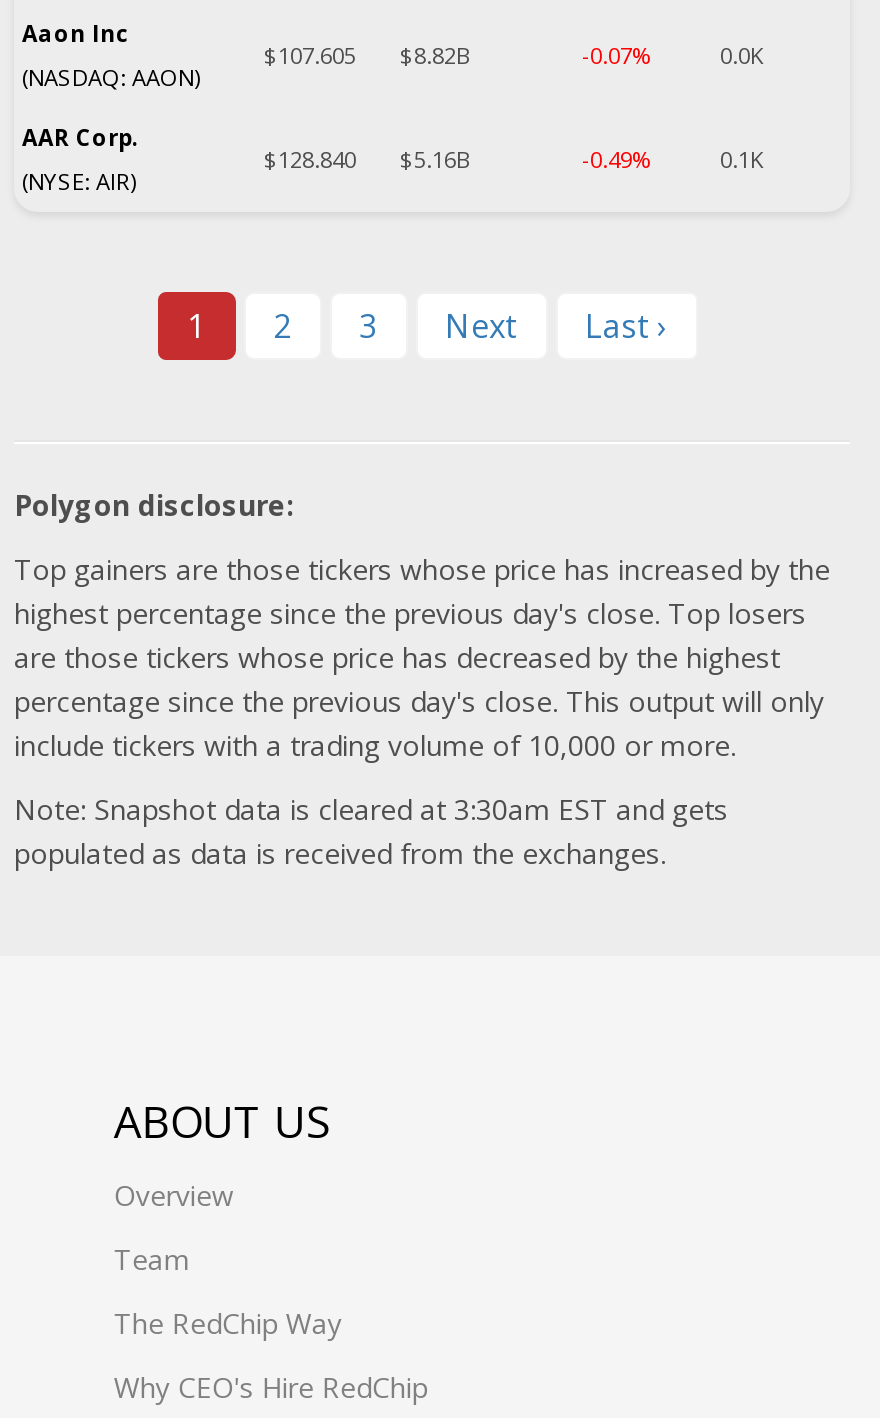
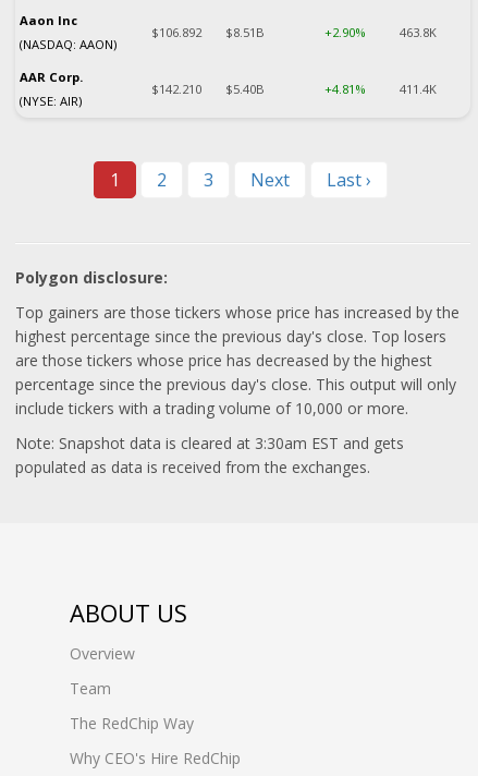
[264,40,764,70] $107.605 | $8.82B | -0.07% | 0.0K -> [151,24,437,40] $106.892 | $8.51B | +2.90% | 463.8K
[264,144,764,174] $128.840 | $5.16B | -0.49% | 0.1K -> [151,81,437,97] $142.210 | $5.40B | +4.81% | 411.4K

